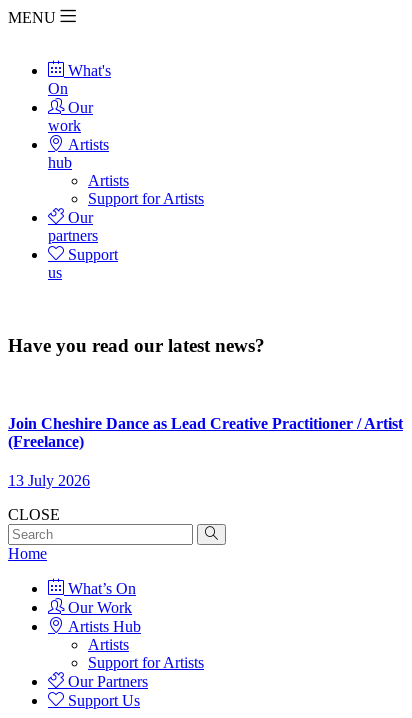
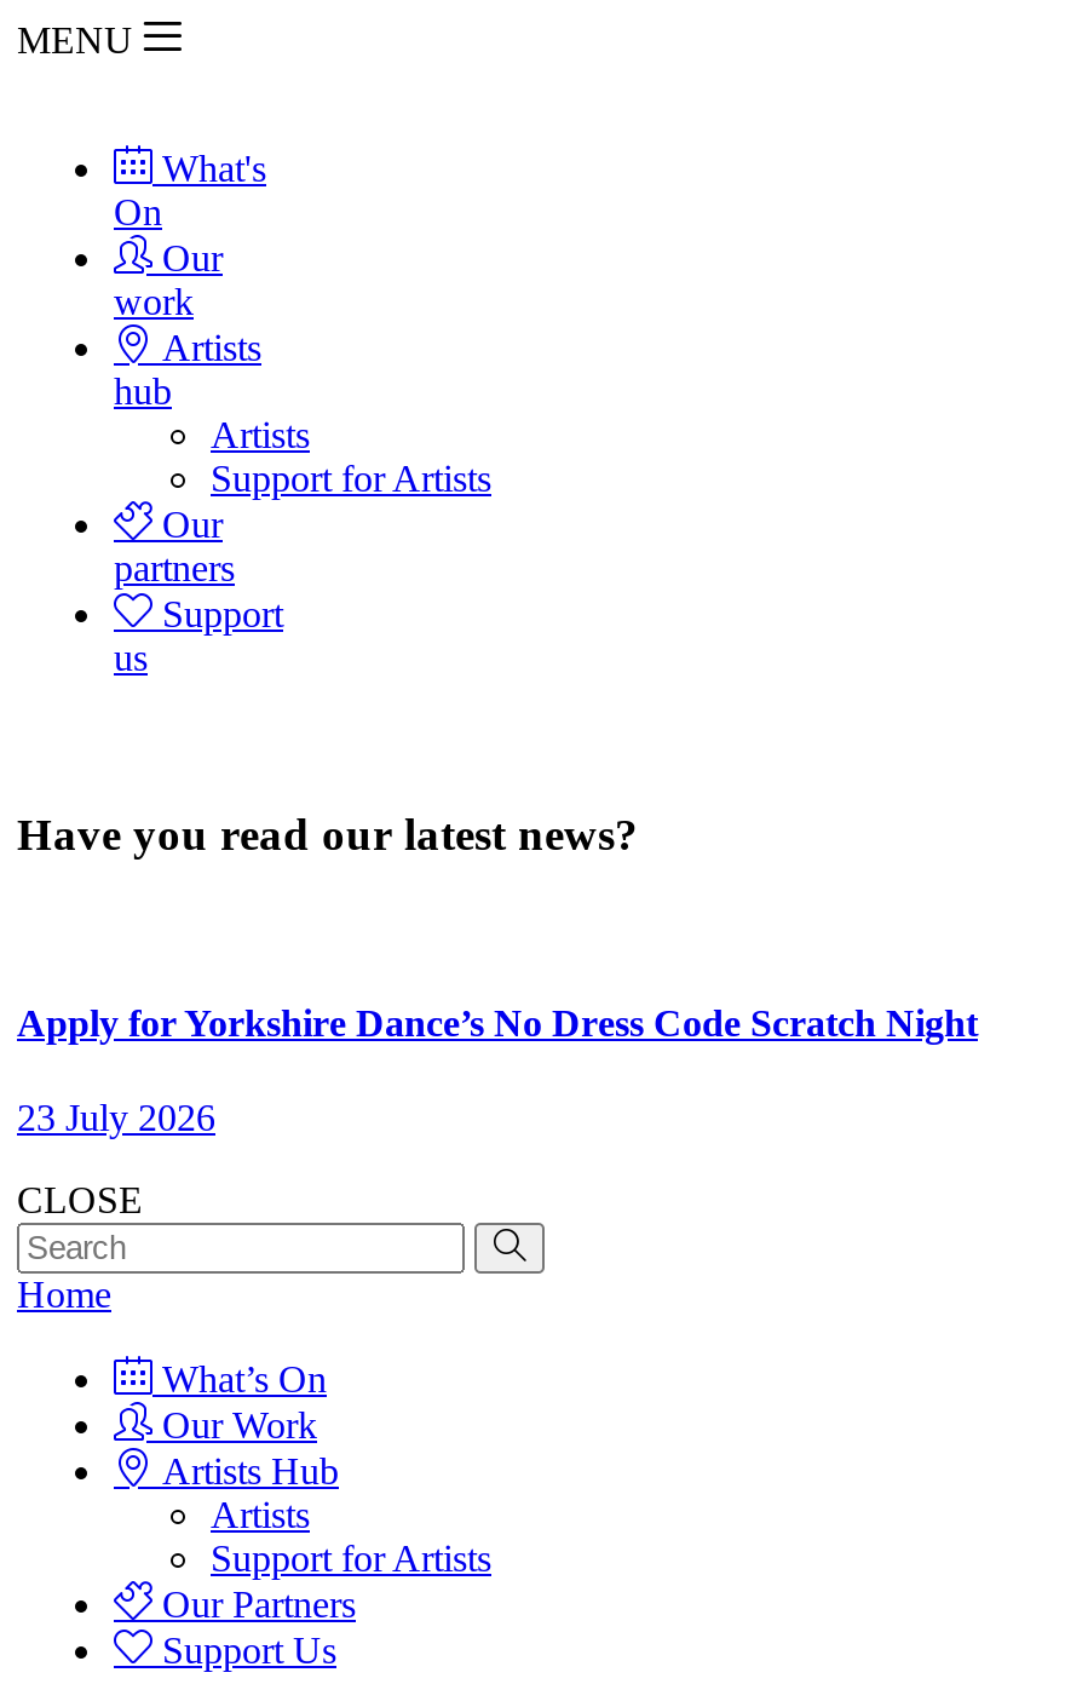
[8,415,403,450] Join Cheshire Dance as Lead Creative Practitioner / Artist | (Freelance) -> [17,1002,978,1043] Apply for Yorkshire Dance’s No Dress Code Scratch Night
[8,472,90,489] 13 July 2026 -> [17,1097,215,1138] 23 July 2026

